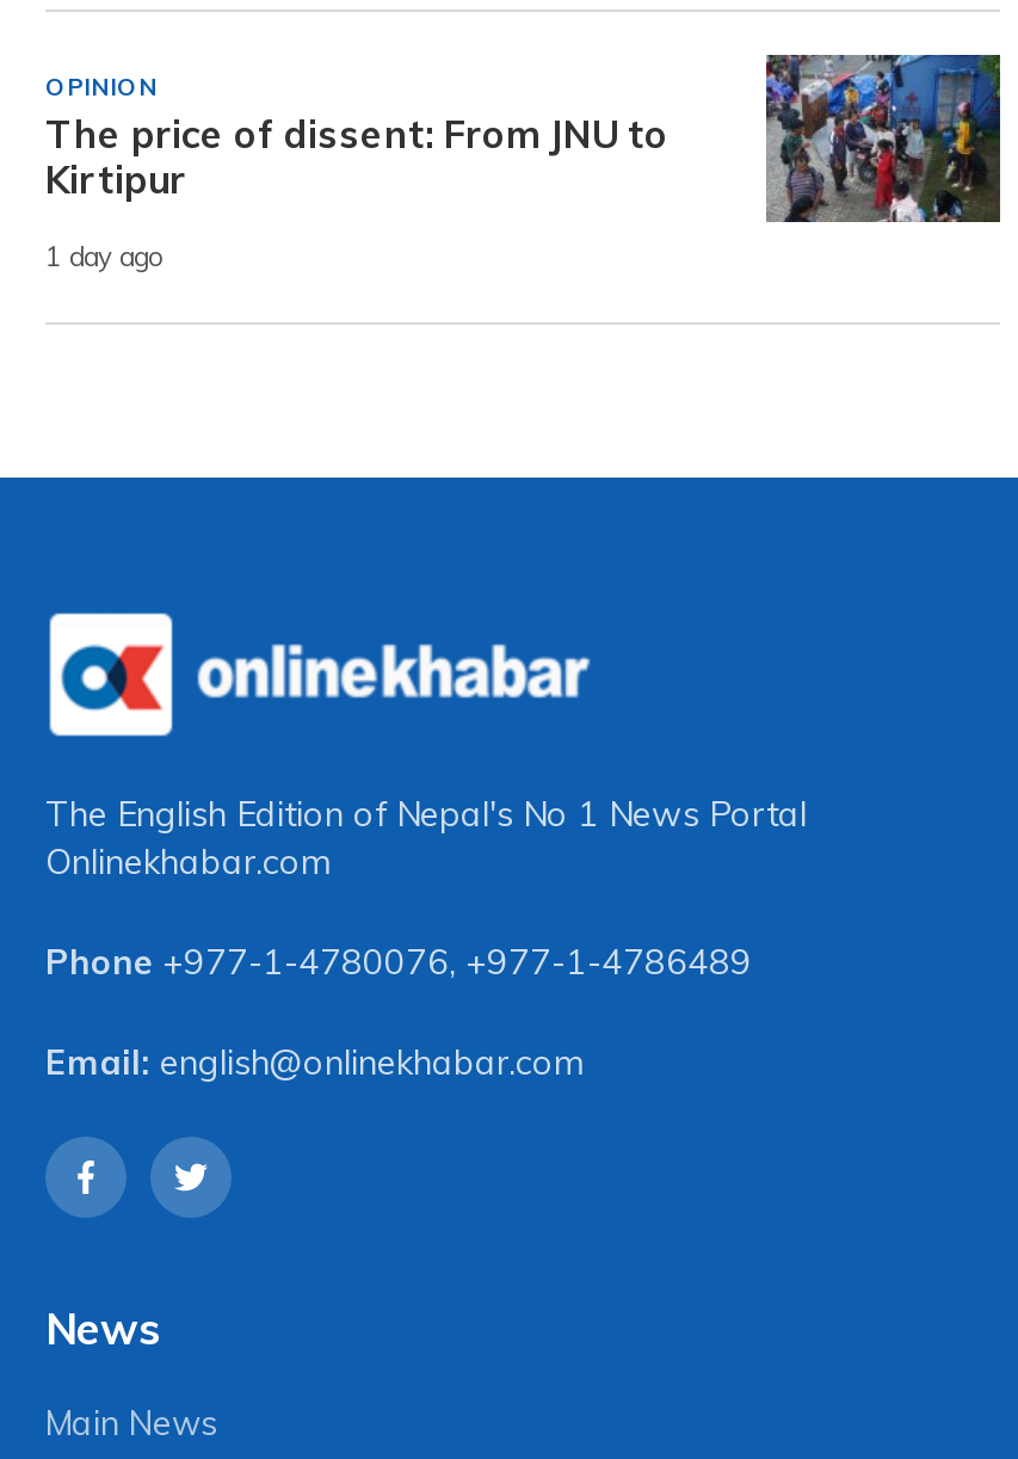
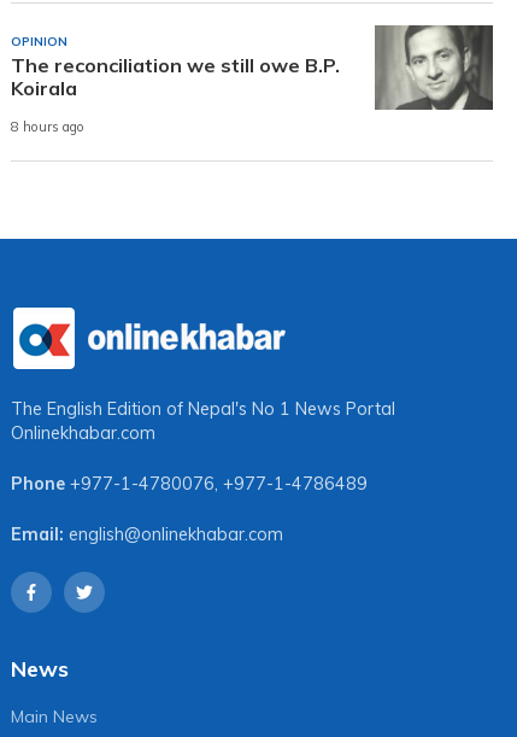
[766,53,1000,224] [image] -> [375,24,493,110] [image]
[45,110,668,203] The price of dissent: From JNU to | Kirtipur -> [11,53,340,100] The reconciliation we still owe B.P. | Koirala
[45,240,162,273] 1 day ago -> [11,119,84,136] 8 hours ago

